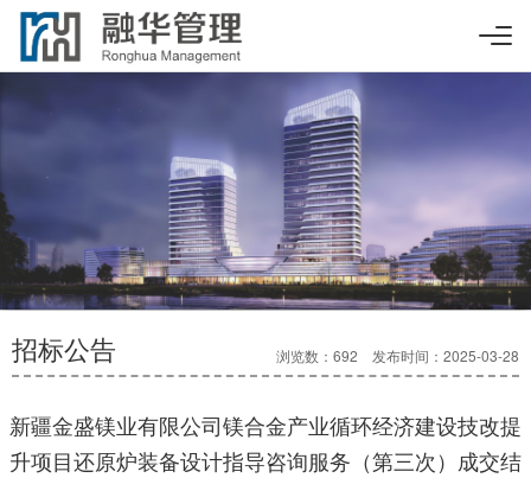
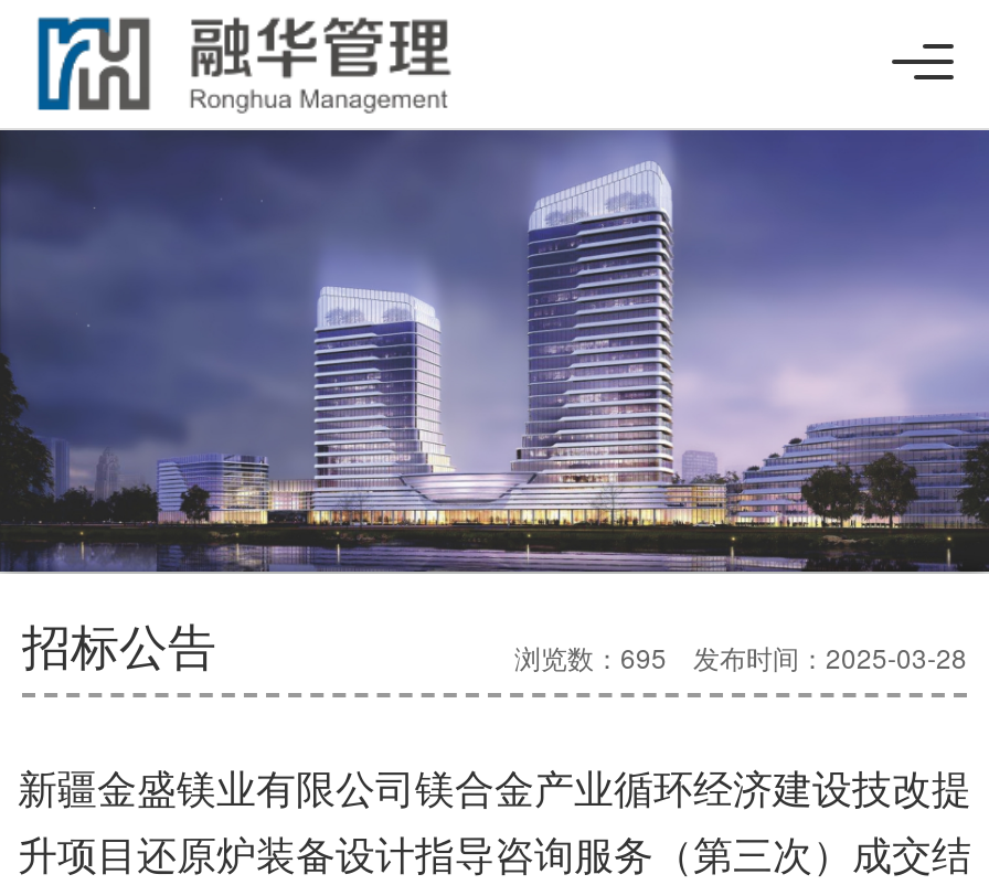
[276,345,519,365] 浏览数：692 发布时间：2025-03-28 -> [514,637,967,674] 浏览数：695 发布时间：2025-03-28

